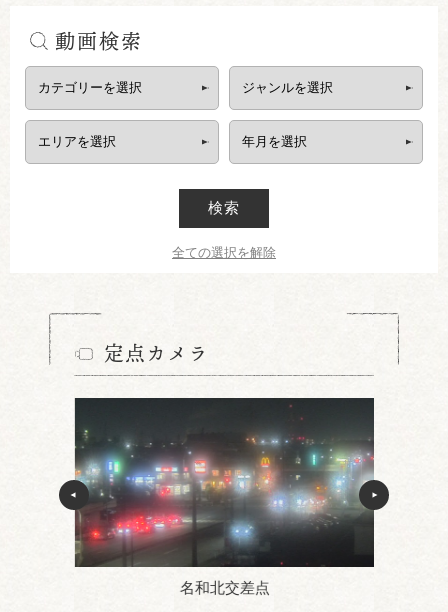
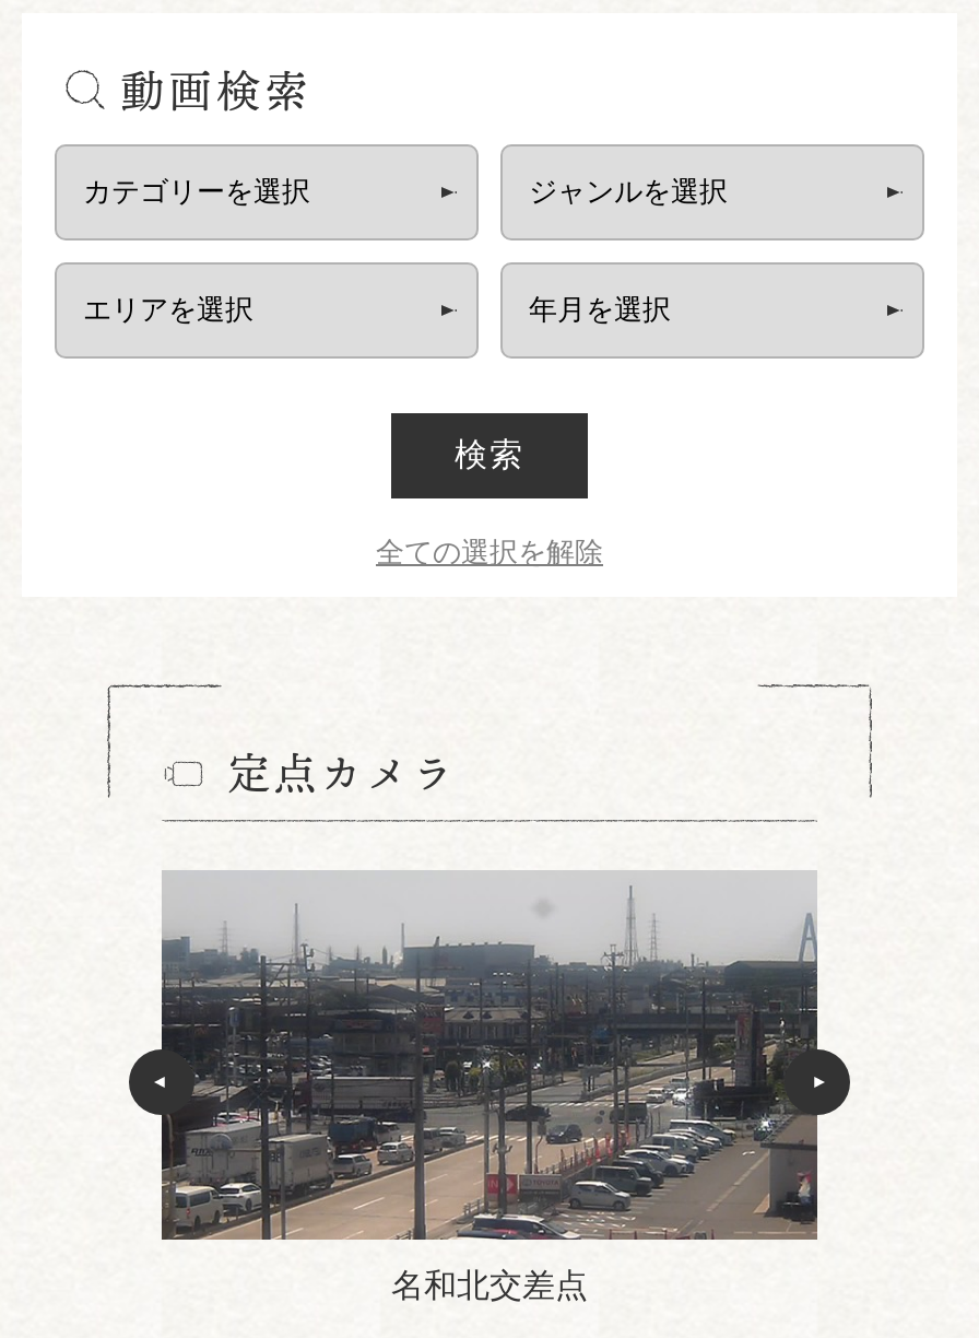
[74,397,375,568] [image] -> [160,870,819,1242] [image]

